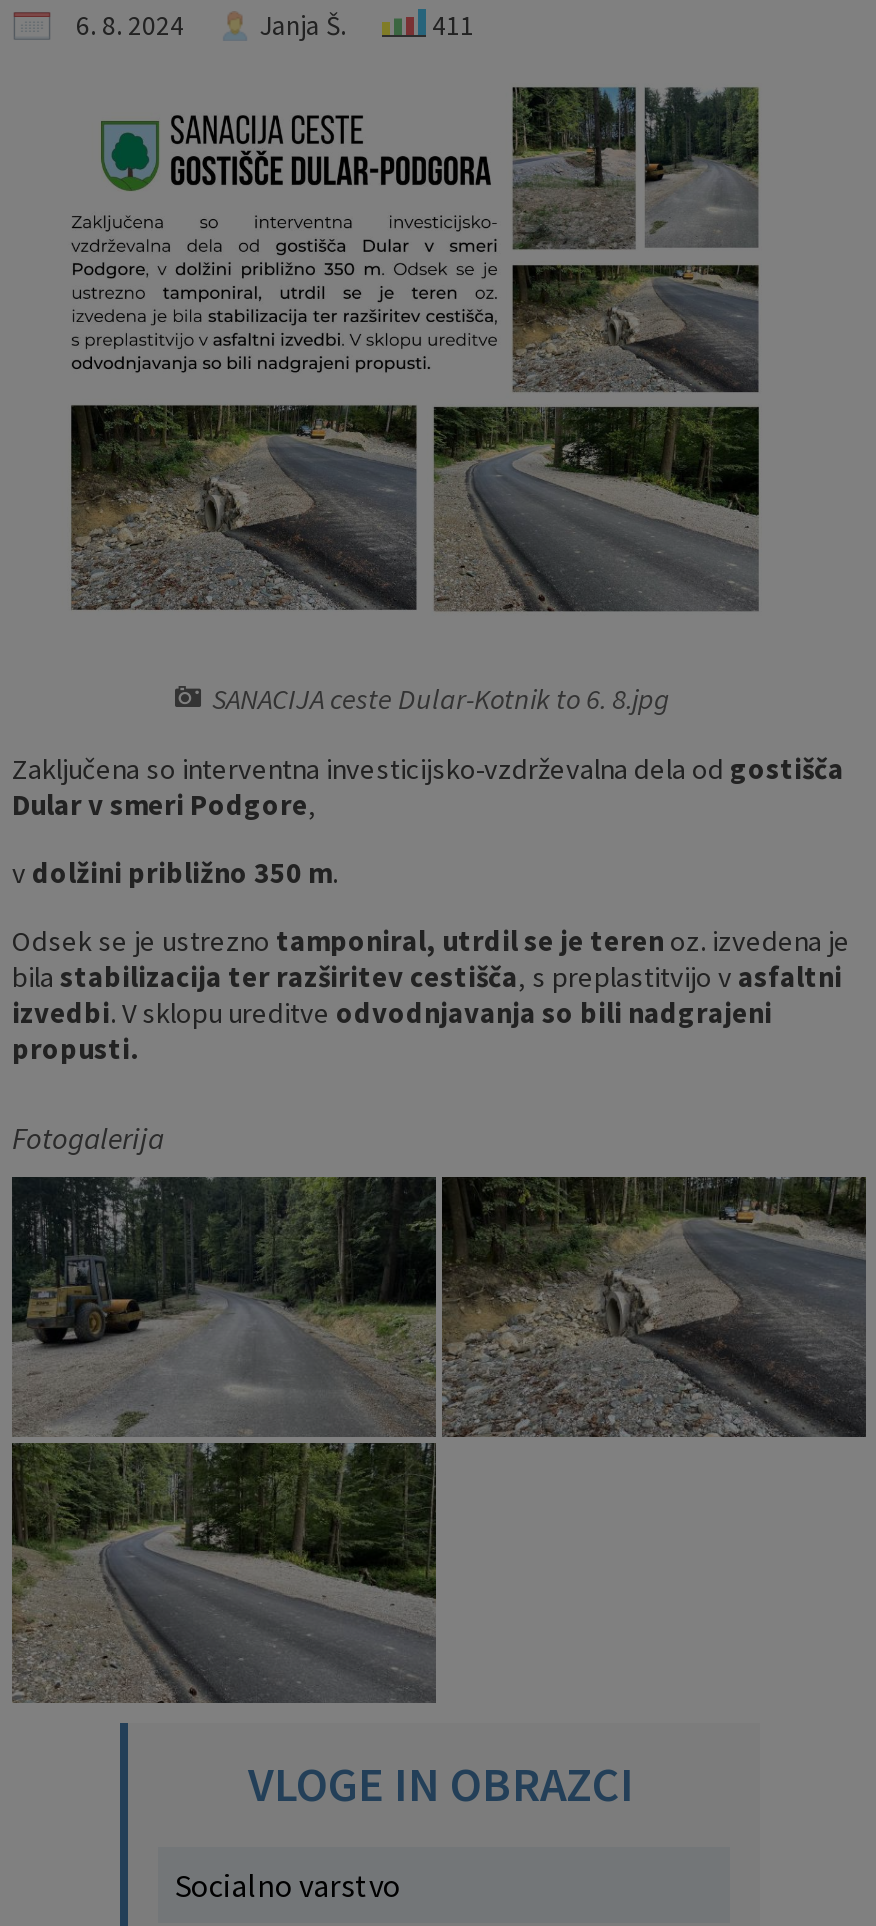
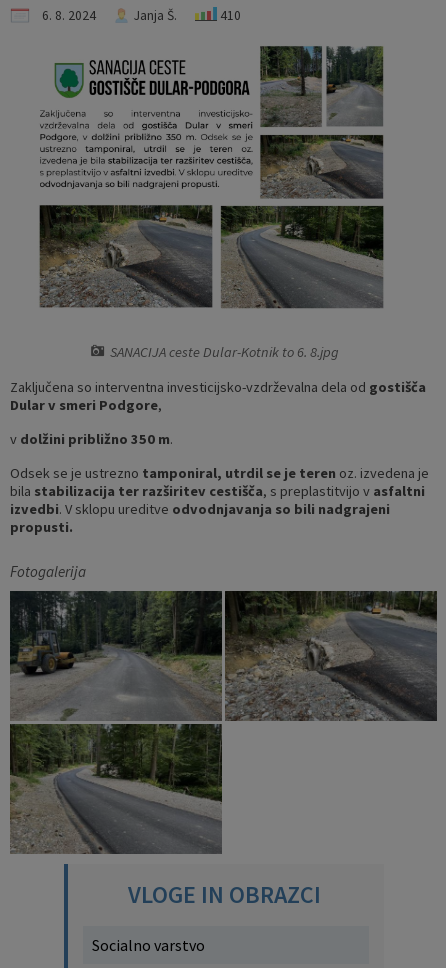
[432,9,474,43] 411 -> [220,7,241,24] 410

